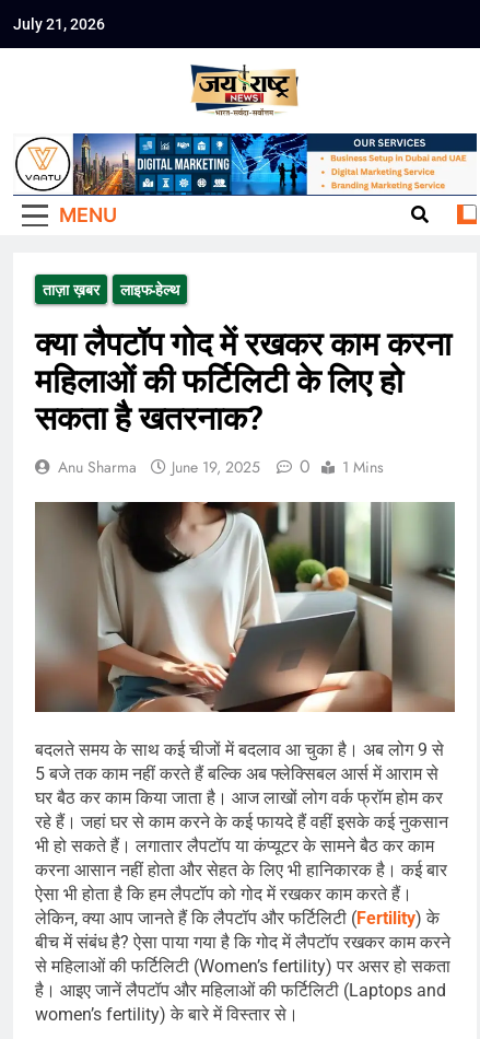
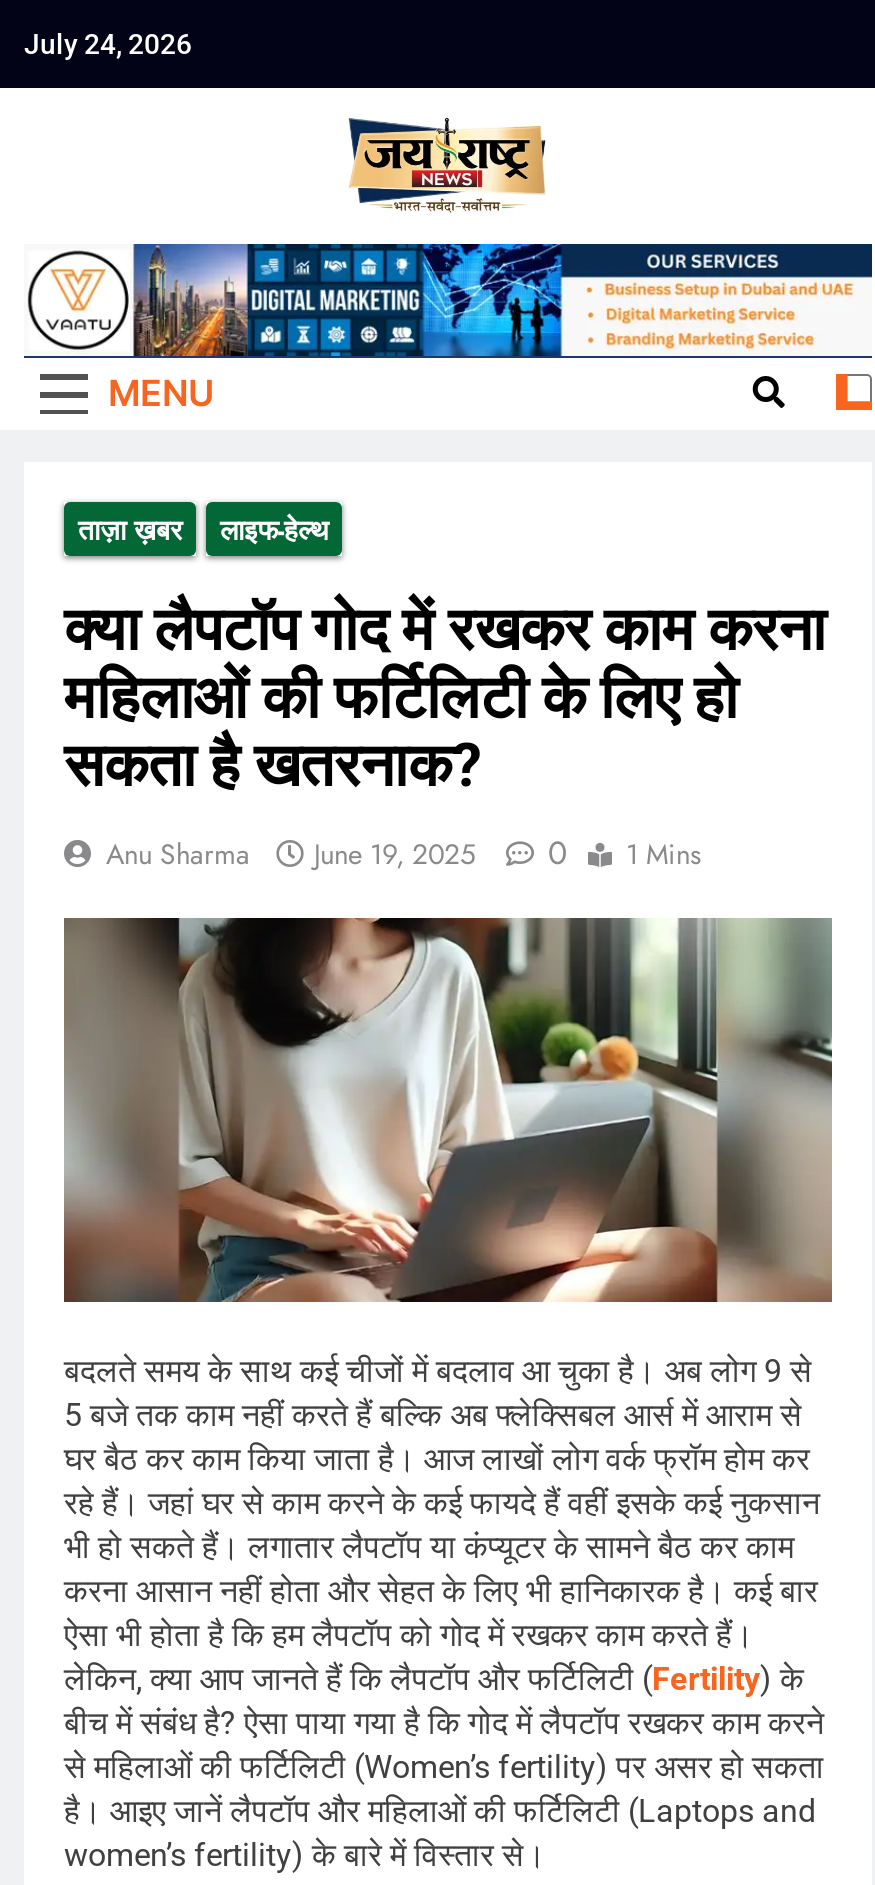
[13,15,105,33] July 21, 2026 -> [24,28,192,60] July 24, 2026

